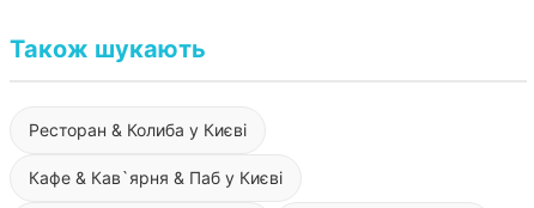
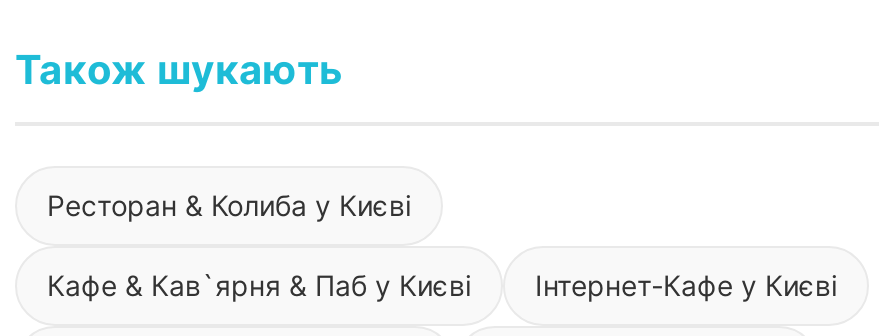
none -> [535,268,837,302] Інтернет-Кафе у Києві

